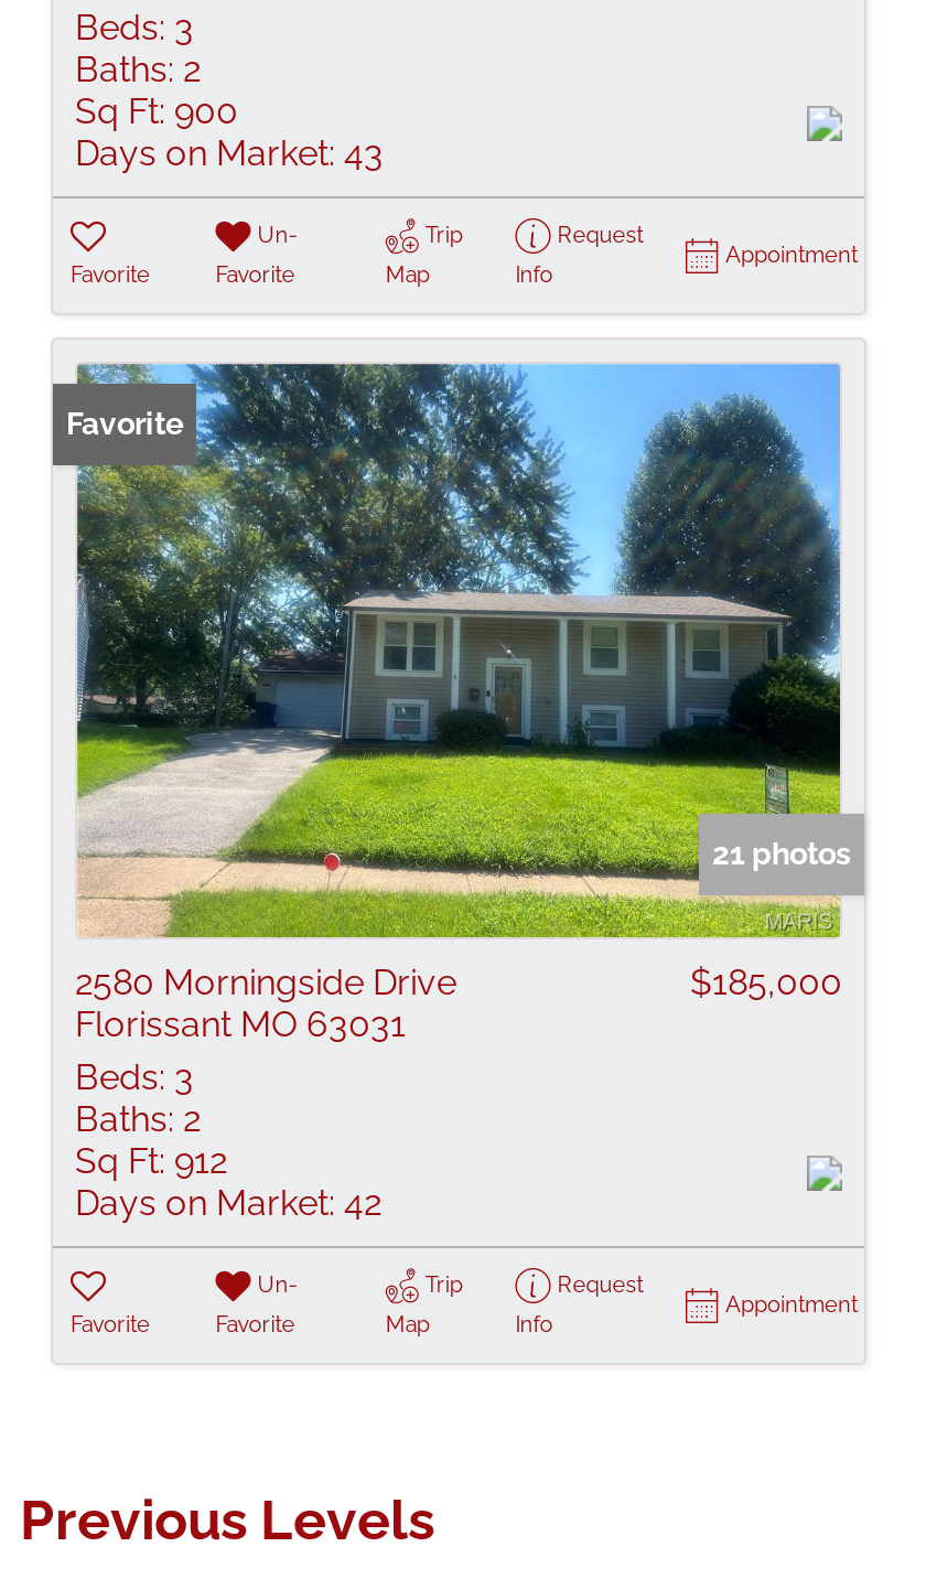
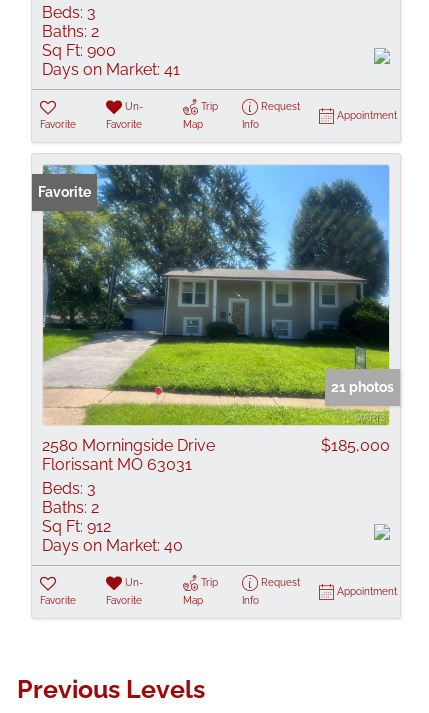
[75,132,384,174] Days on Market: 43 -> [42,60,180,79] Days on Market: 41
[75,1182,381,1224] Days on Market: 42 -> [42,536,183,555] Days on Market: 40

